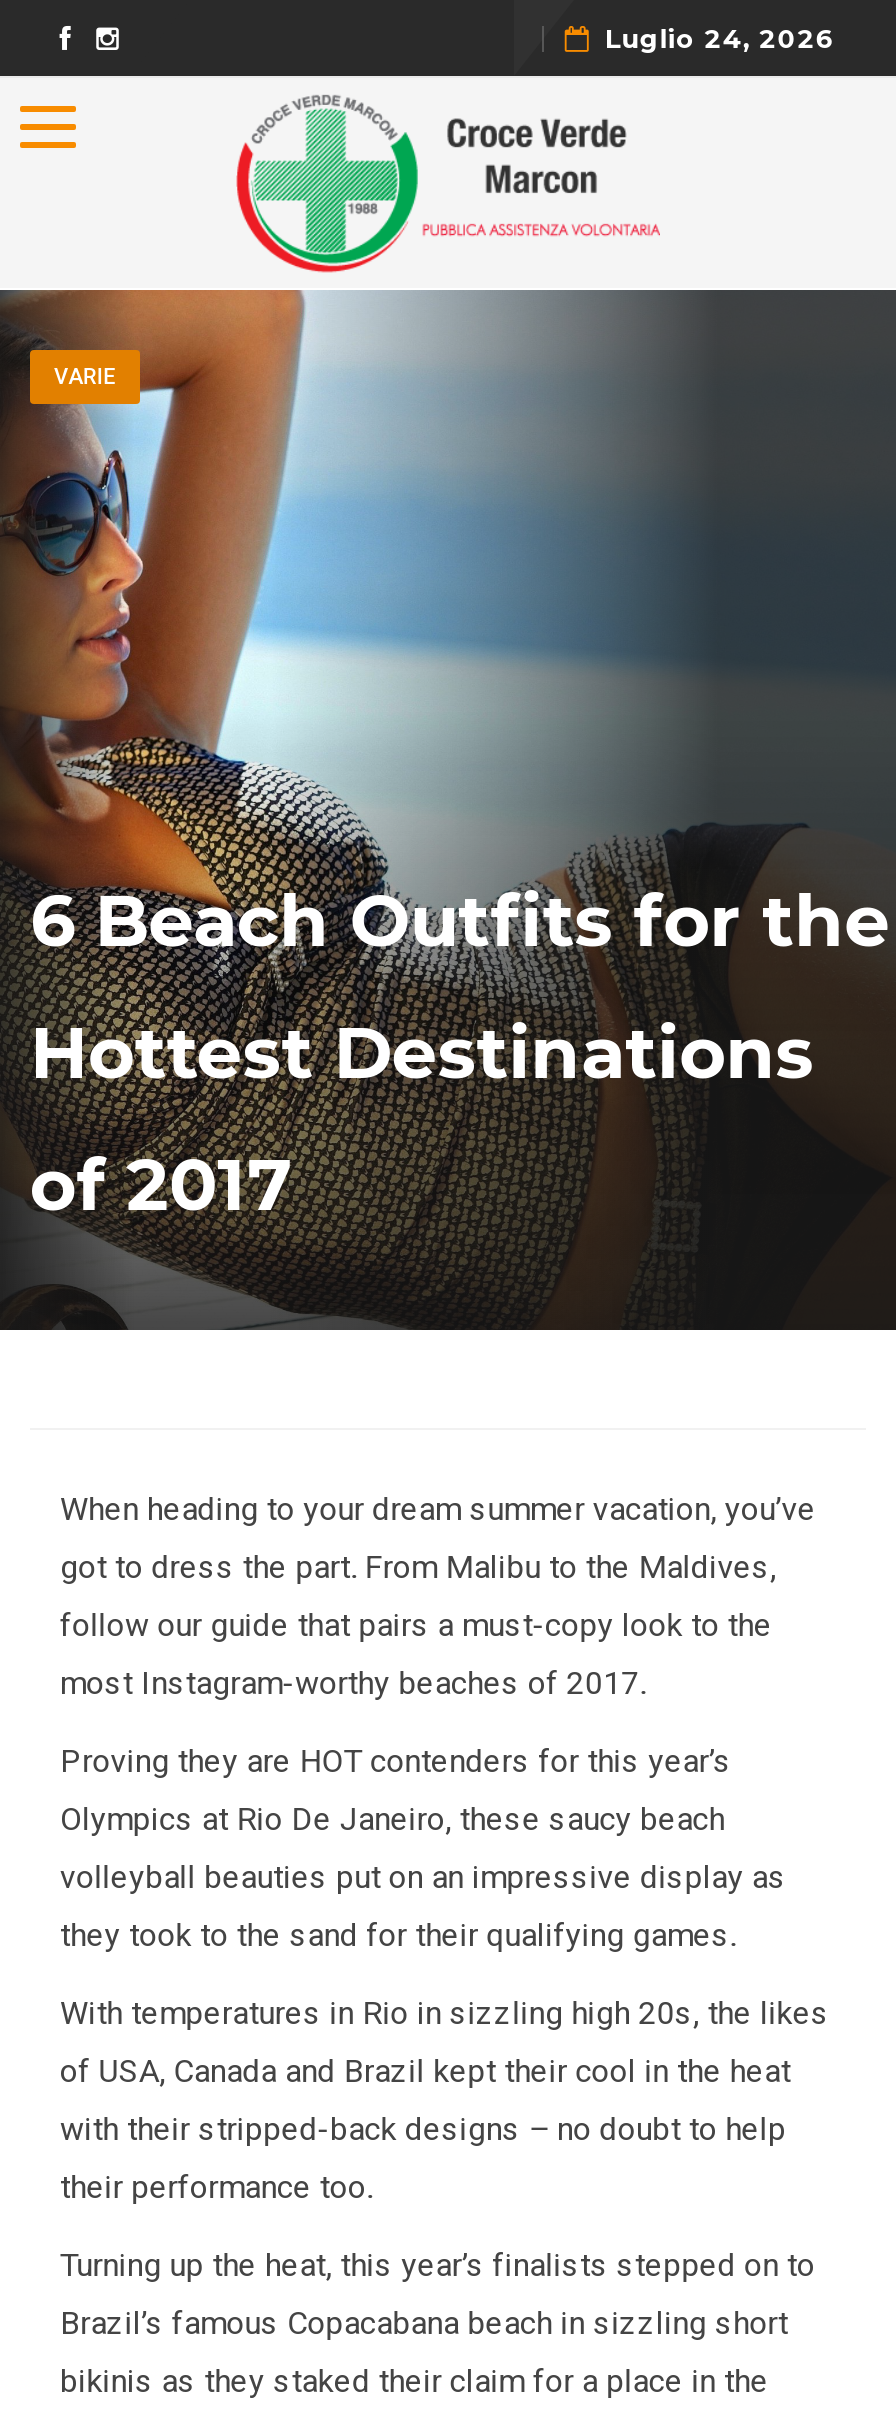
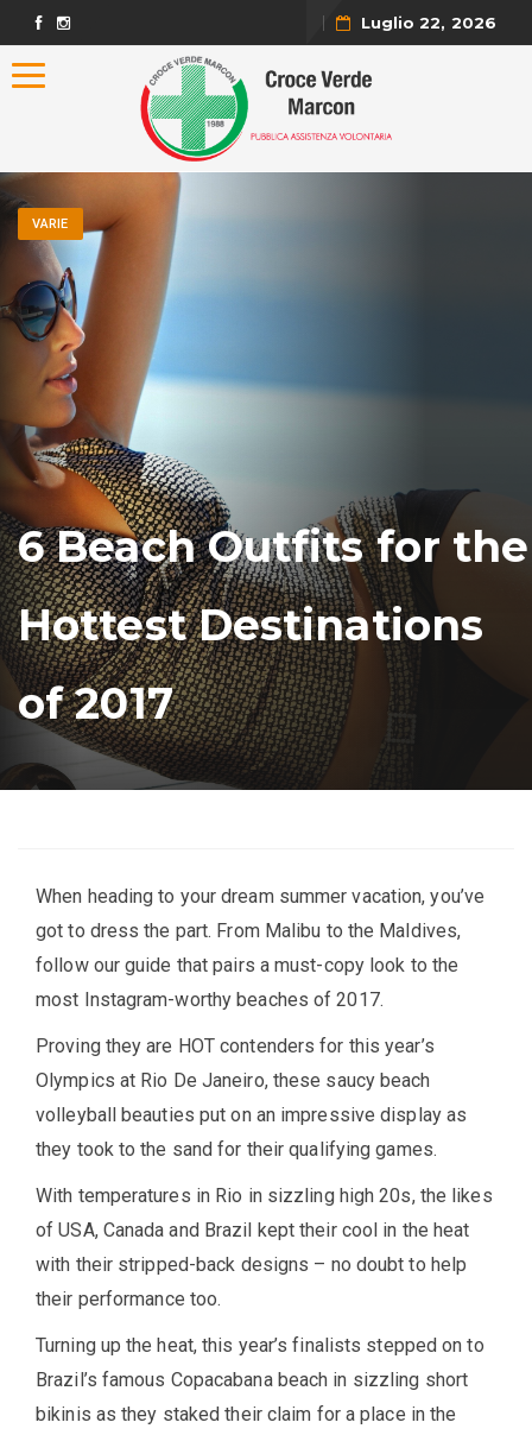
[605,22,836,54] Luglio 24, 2026 -> [360,13,496,32] Luglio 22, 2026

